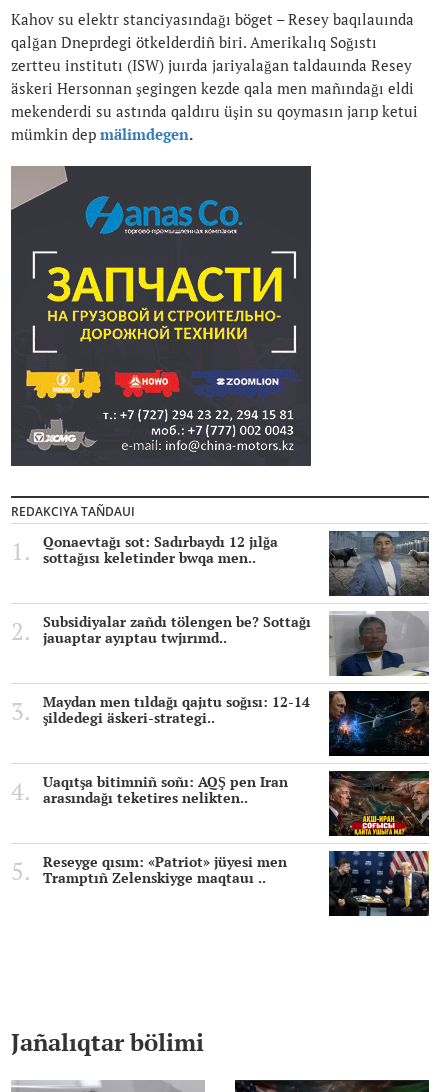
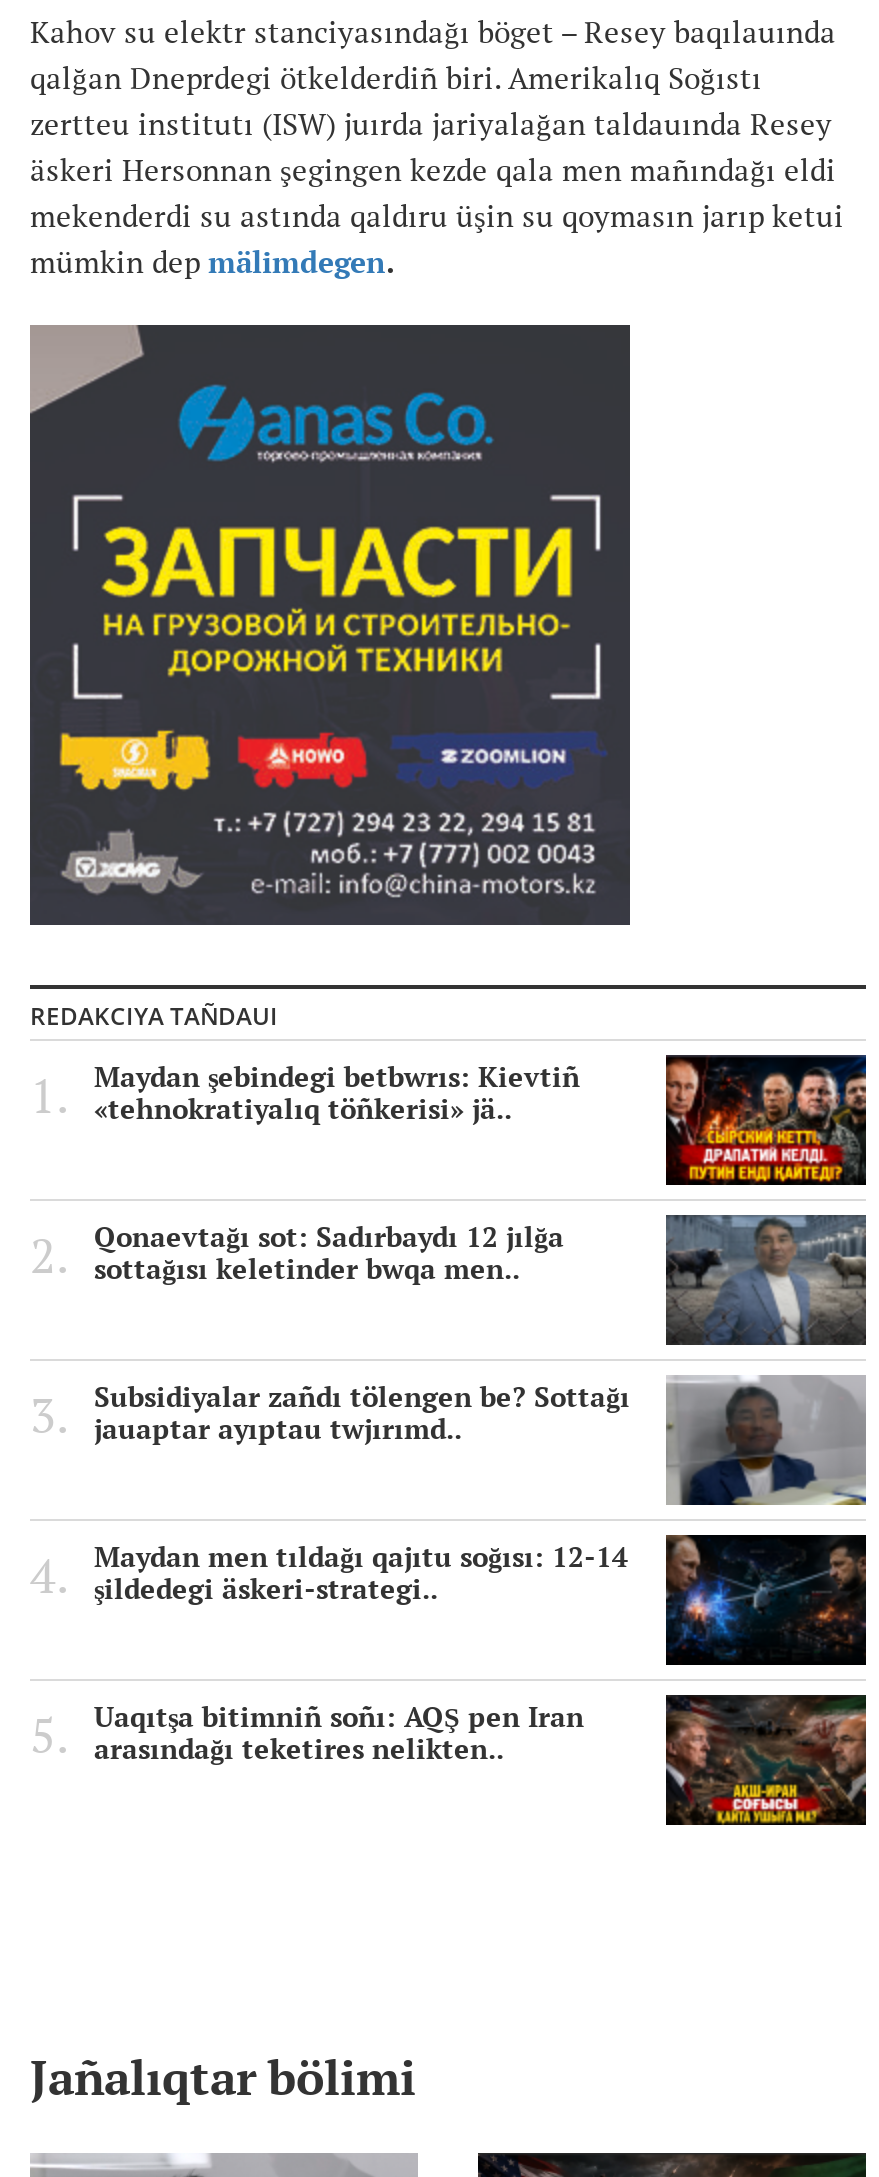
none -> [94,1057,580,1127] Maydan şebindegi betbwrıs: Kievtiñ | «tehnokratiyalıq töñkerisi» jä..
none -> [664,1055,868,1185] [image]
moved [43,530,431,807] -> [94,1213,870,1767]: [image] | Qonaevtağı sot: Sadırbaydı 12 jılğa | sottağısı keletinder bwqa men.. | ... | Uaqıtşa bitimniñ soñı: AQŞ pen Iran | arasındağı teketires nelikten..
[43,852,287,887] Reseyge qısım: «Patriot» jüyesi men | Tramptıñ Zelenskiyge maqtauı .. -> none
[328,850,430,917] [image] -> none

